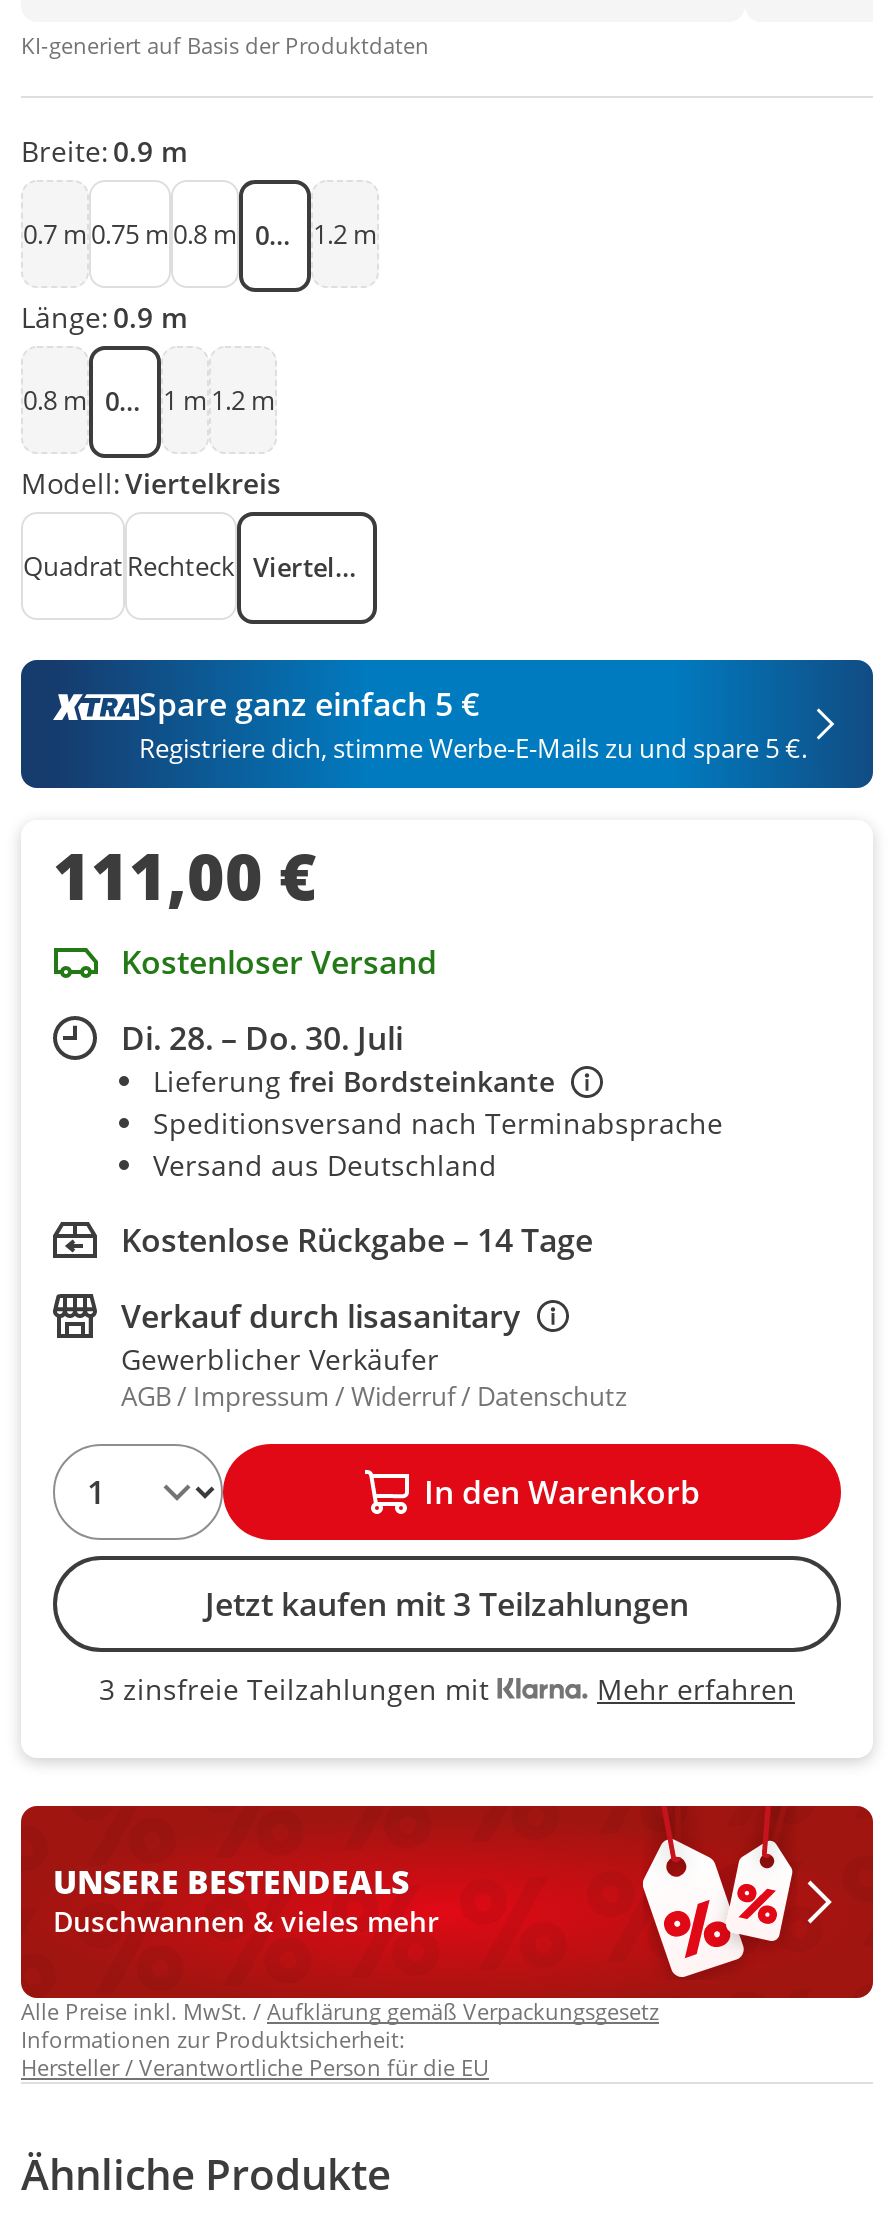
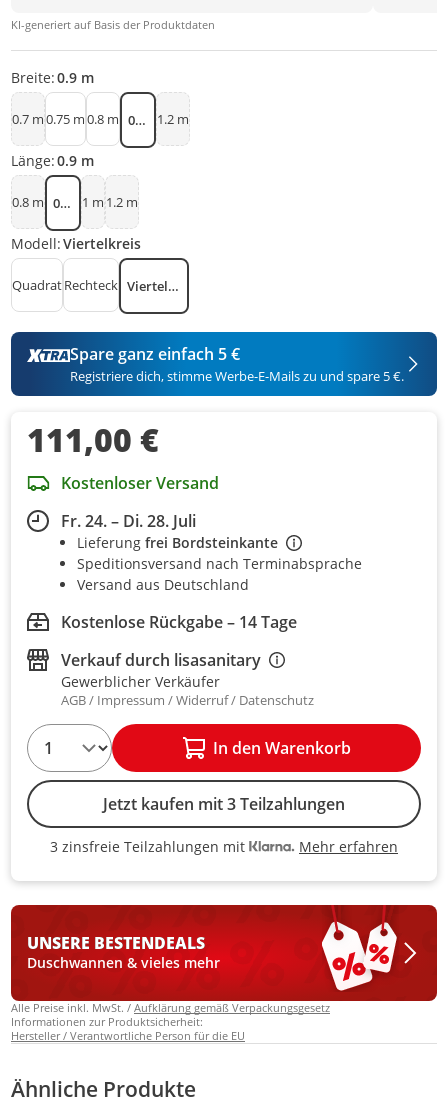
[121,1016,403,1060] Di. 28. – Do. 30. Juli -> [61,510,196,532] Fr. 24. – Di. 28. Juli

